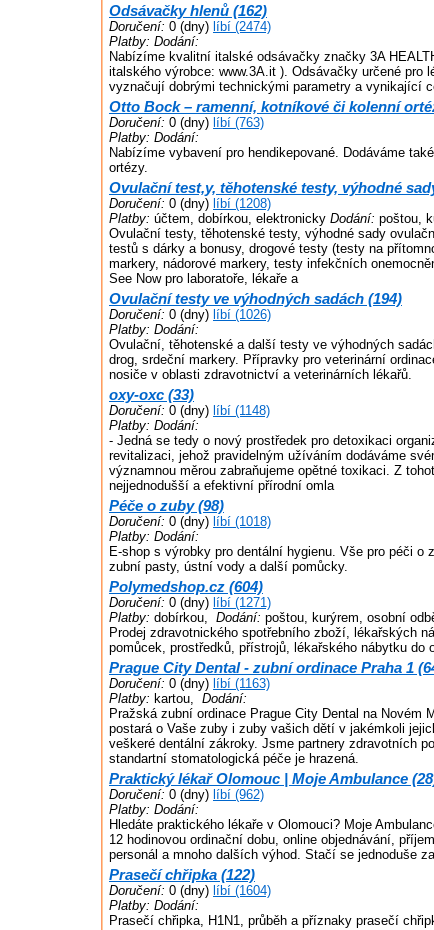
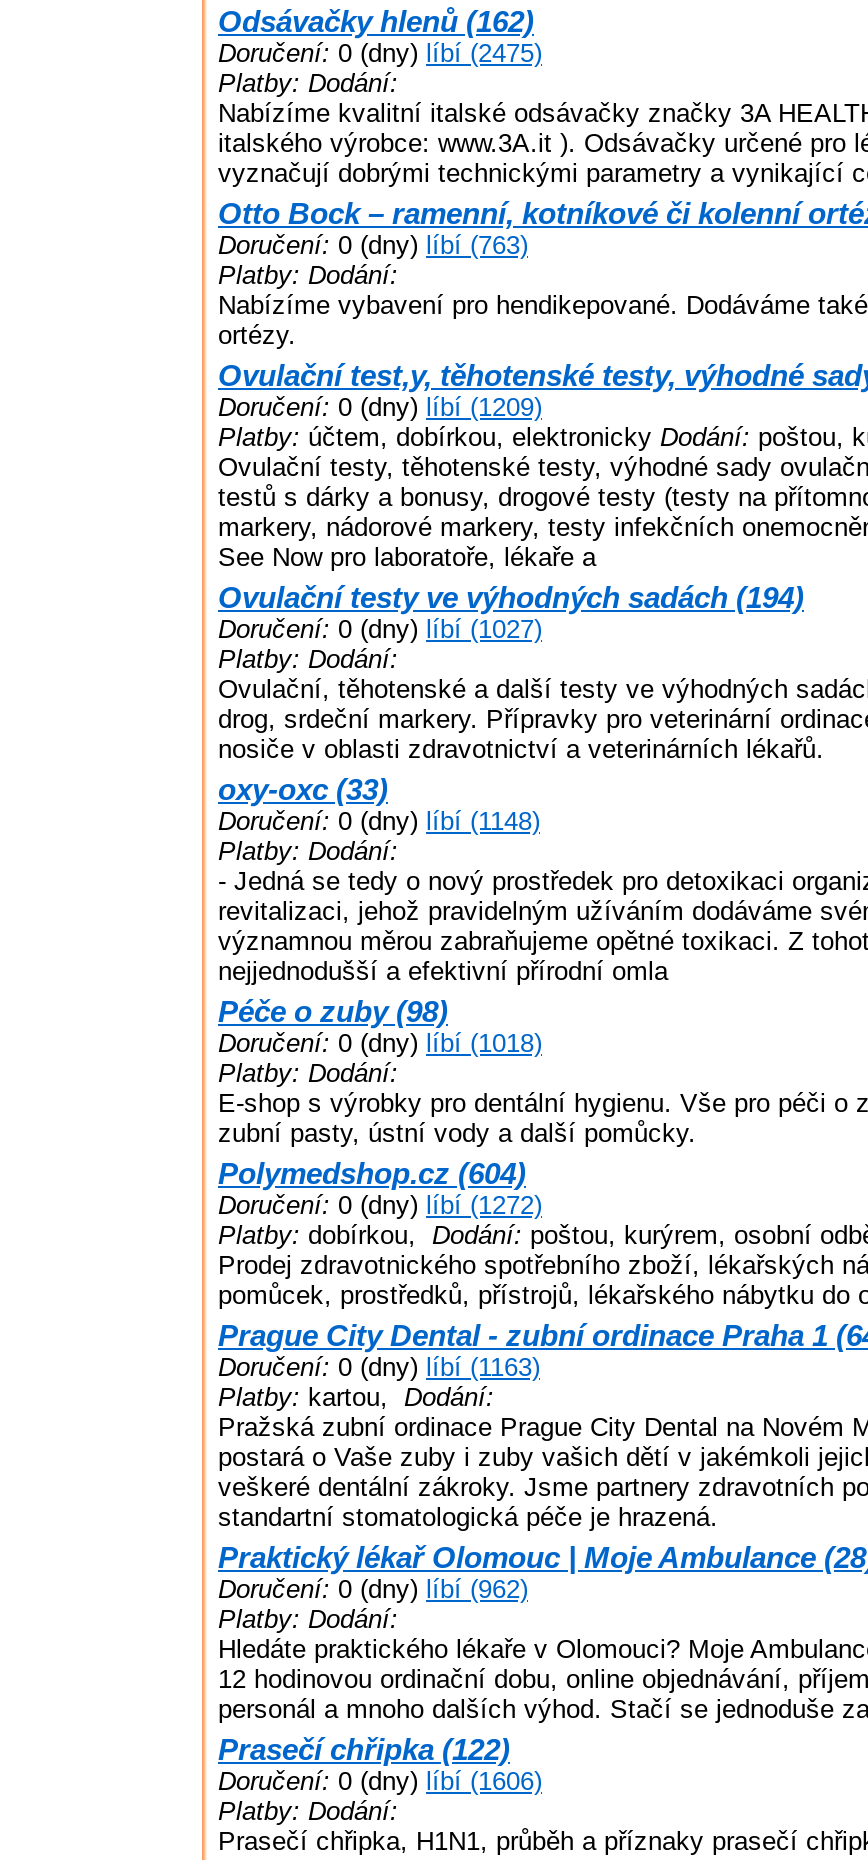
[109,19,271,34] Doručení: 0 (dny) líbí (2474) -> [218,38,542,68] Doručení: 0 (dny) líbí (2475)
[109,196,271,211] Doručení: 0 (dny) líbí (1208) -> [218,392,542,422] Doručení: 0 (dny) líbí (1209)
[109,307,271,322] Doručení: 0 (dny) líbí (1026) -> [218,614,542,644] Doručení: 0 (dny) líbí (1027)
[109,595,271,610] Doručení: 0 (dny) líbí (1271) -> [218,1190,542,1220] Doručení: 0 (dny) líbí (1272)
[109,883,271,898] Doručení: 0 (dny) líbí (1604) -> [218,1766,542,1796] Doručení: 0 (dny) líbí (1606)

